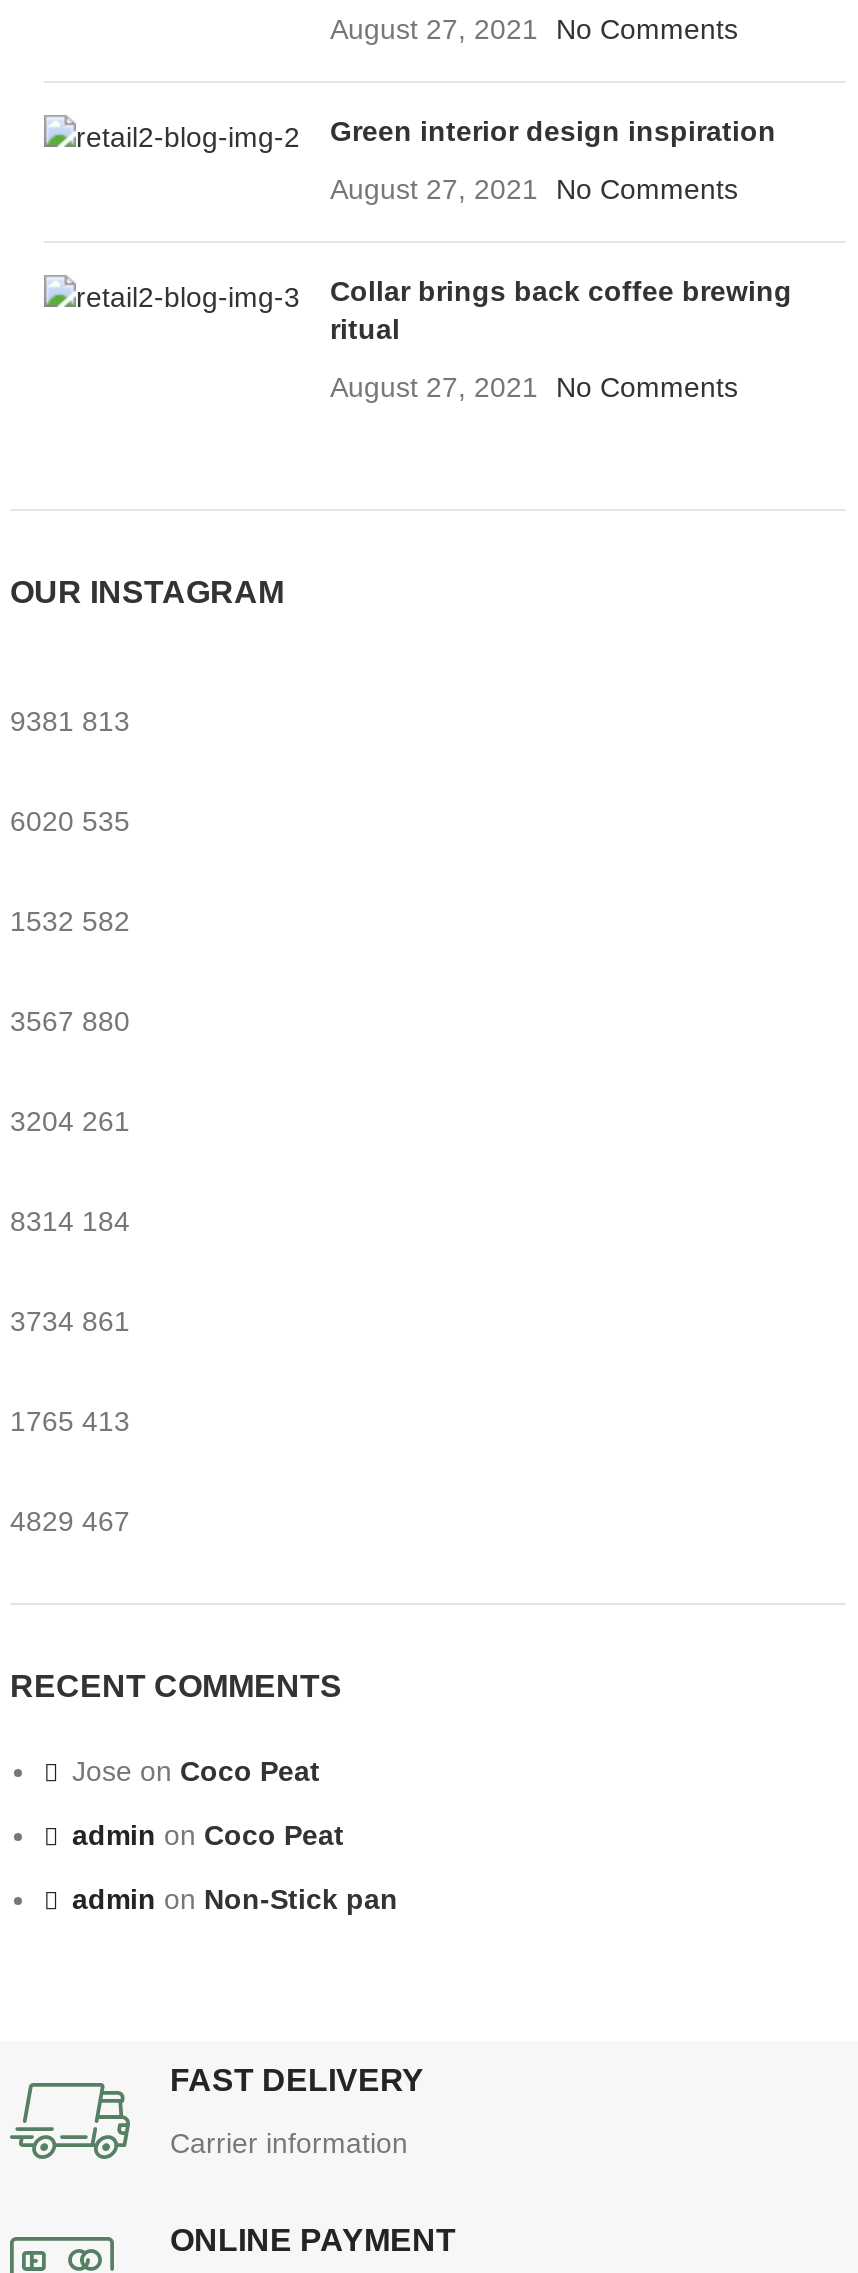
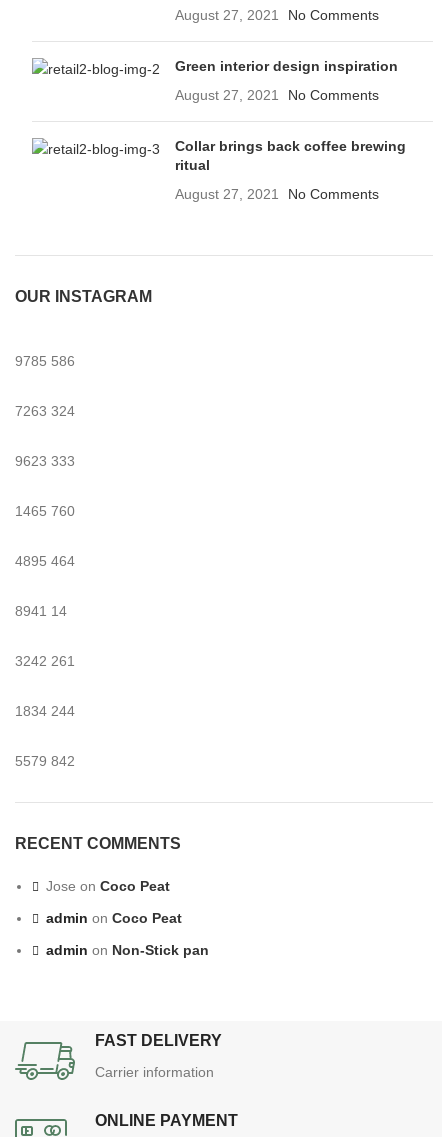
[10,705,130,737] 9381 813 -> [15,353,75,369] 9785 586
[10,805,130,837] 6020 535 -> [15,403,75,419] 7263 324
[10,905,130,937] 1532 582 -> [15,453,75,469] 9623 333
[10,1005,130,1037] 3567 880 -> [15,503,75,519] 1465 760
[10,1105,130,1137] 3204 261 -> [15,553,75,569] 4895 464
[10,1205,130,1237] 8314 184 -> [15,603,67,619] 8941 14
[10,1305,130,1337] 3734 861 -> [15,653,75,669] 3242 261
[10,1405,130,1437] 1765 413 -> [15,703,75,719] 1834 244
[10,1505,130,1537] 4829 467 -> [15,753,75,769] 5579 842

